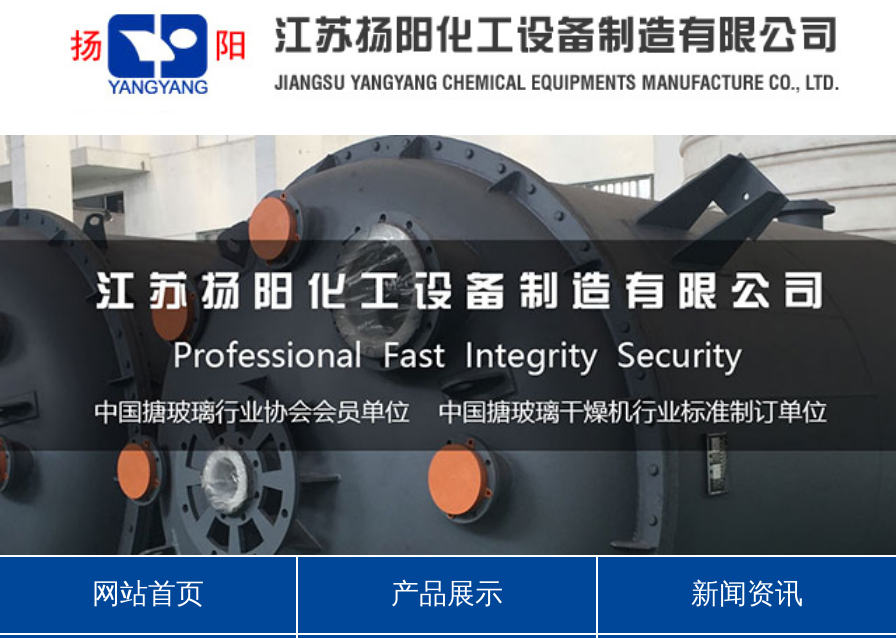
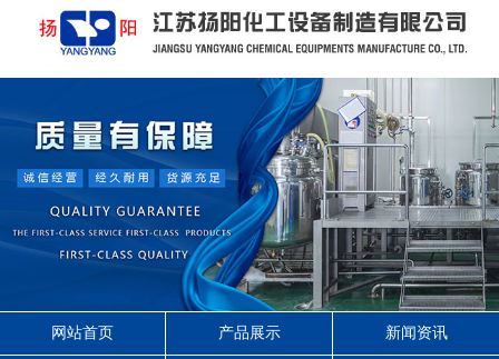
[6,133,890,557] [image] -> [3,77,496,312] [image]

